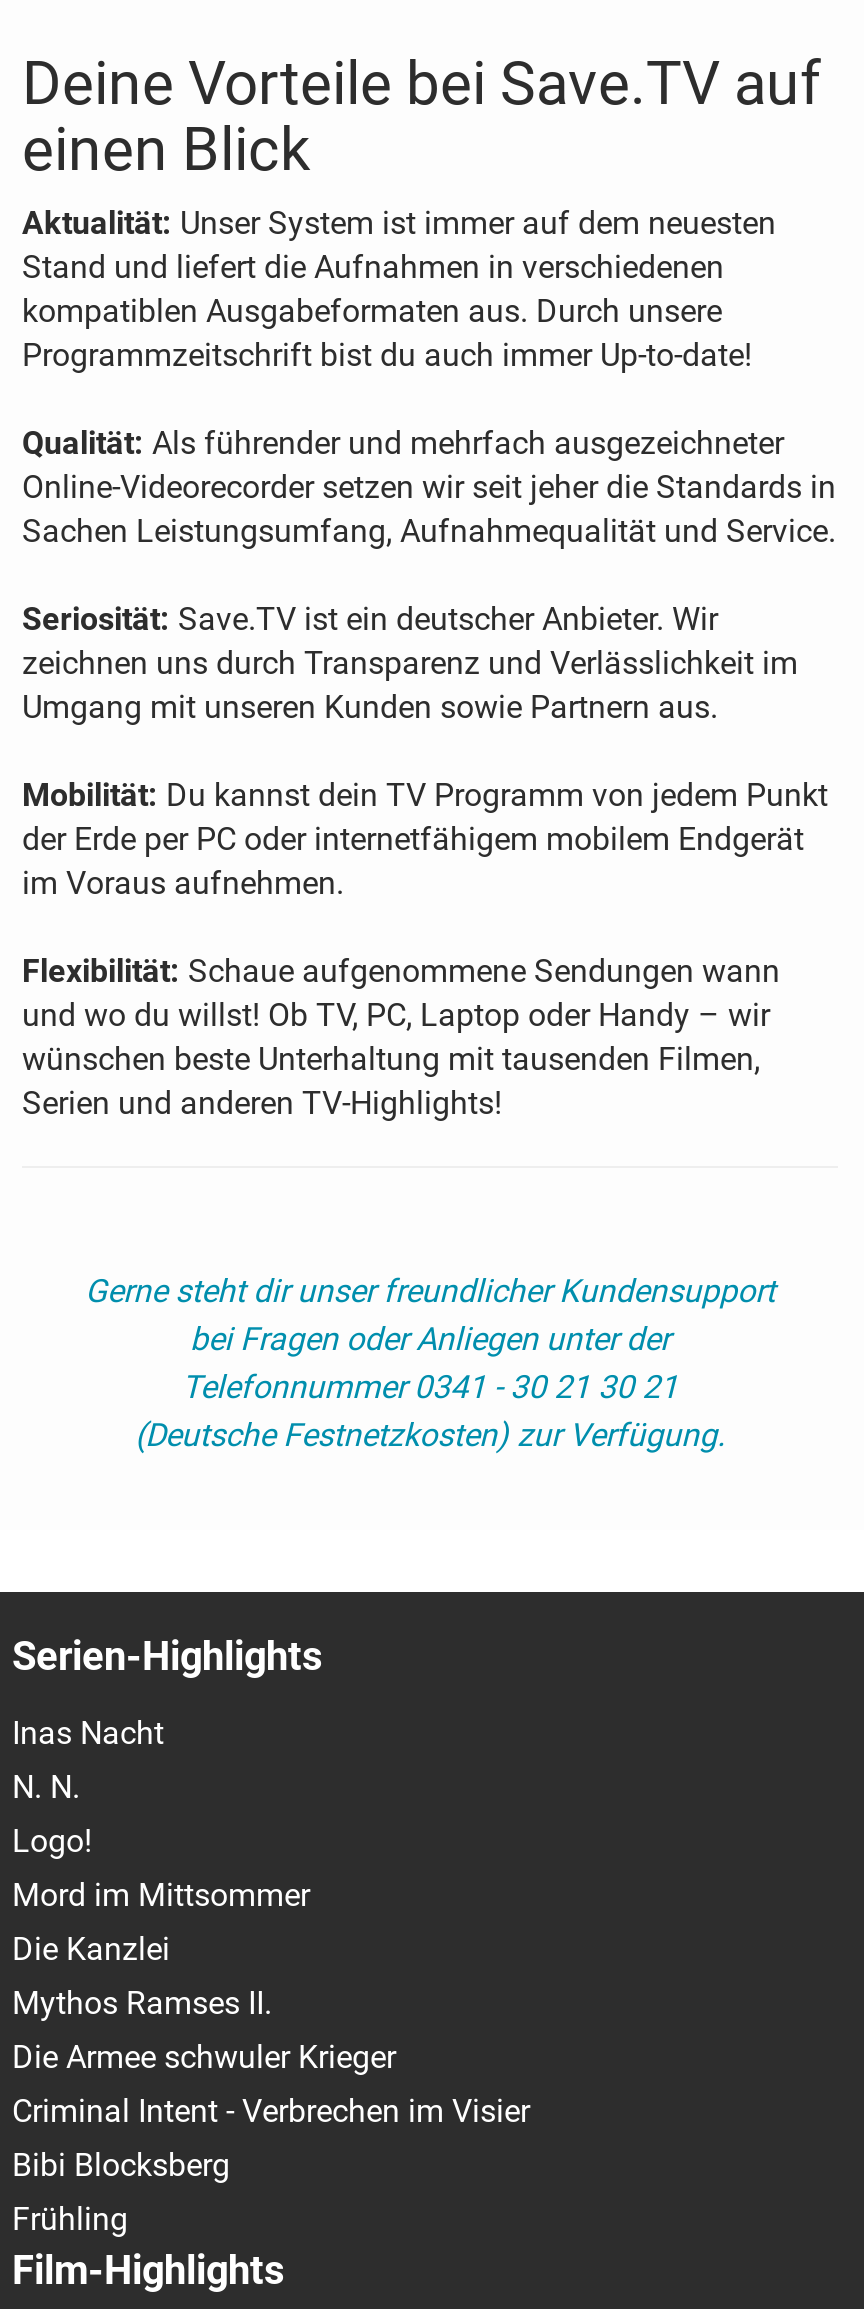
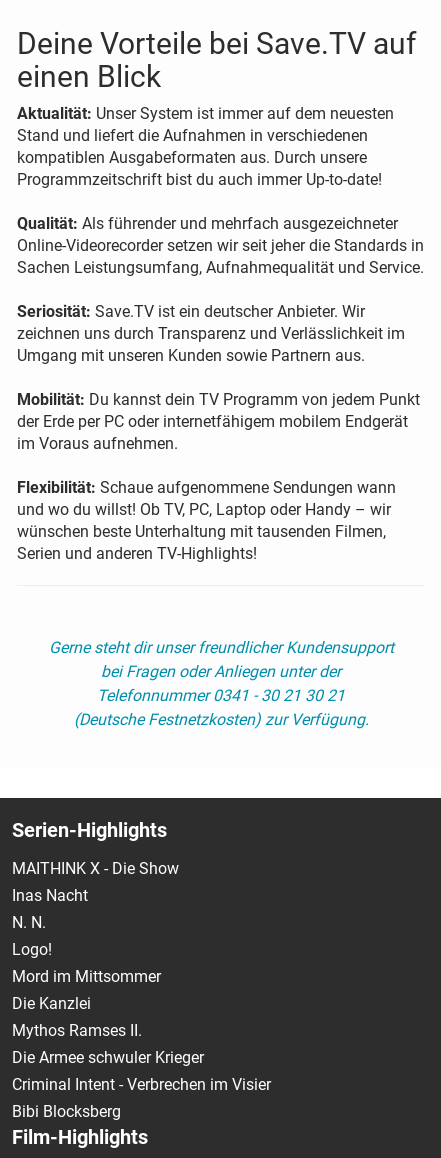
none -> [12,859,179,878] MAITHINK X - Die Show
moved [12,1714,530,2184] -> [12,886,271,1121]: Inas Nacht | N. N. | Logo! | ... | Criminal Intent - Verbrechen im Visier | Bibi Blocksberg
[12,2200,128,2238] Frühling -> none

